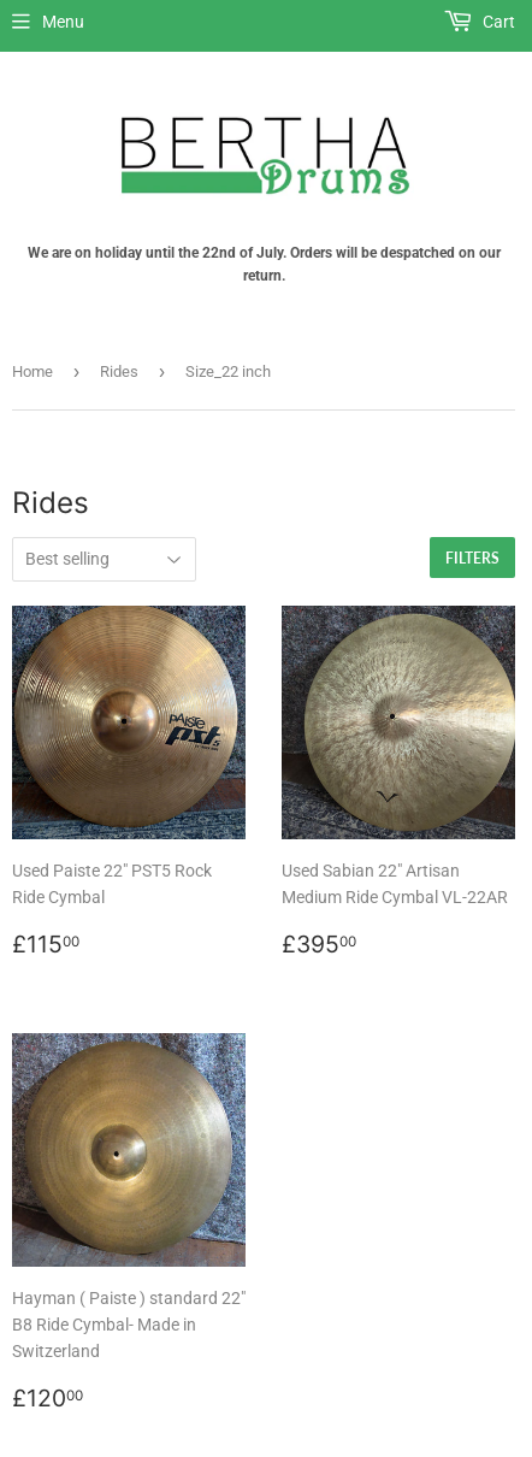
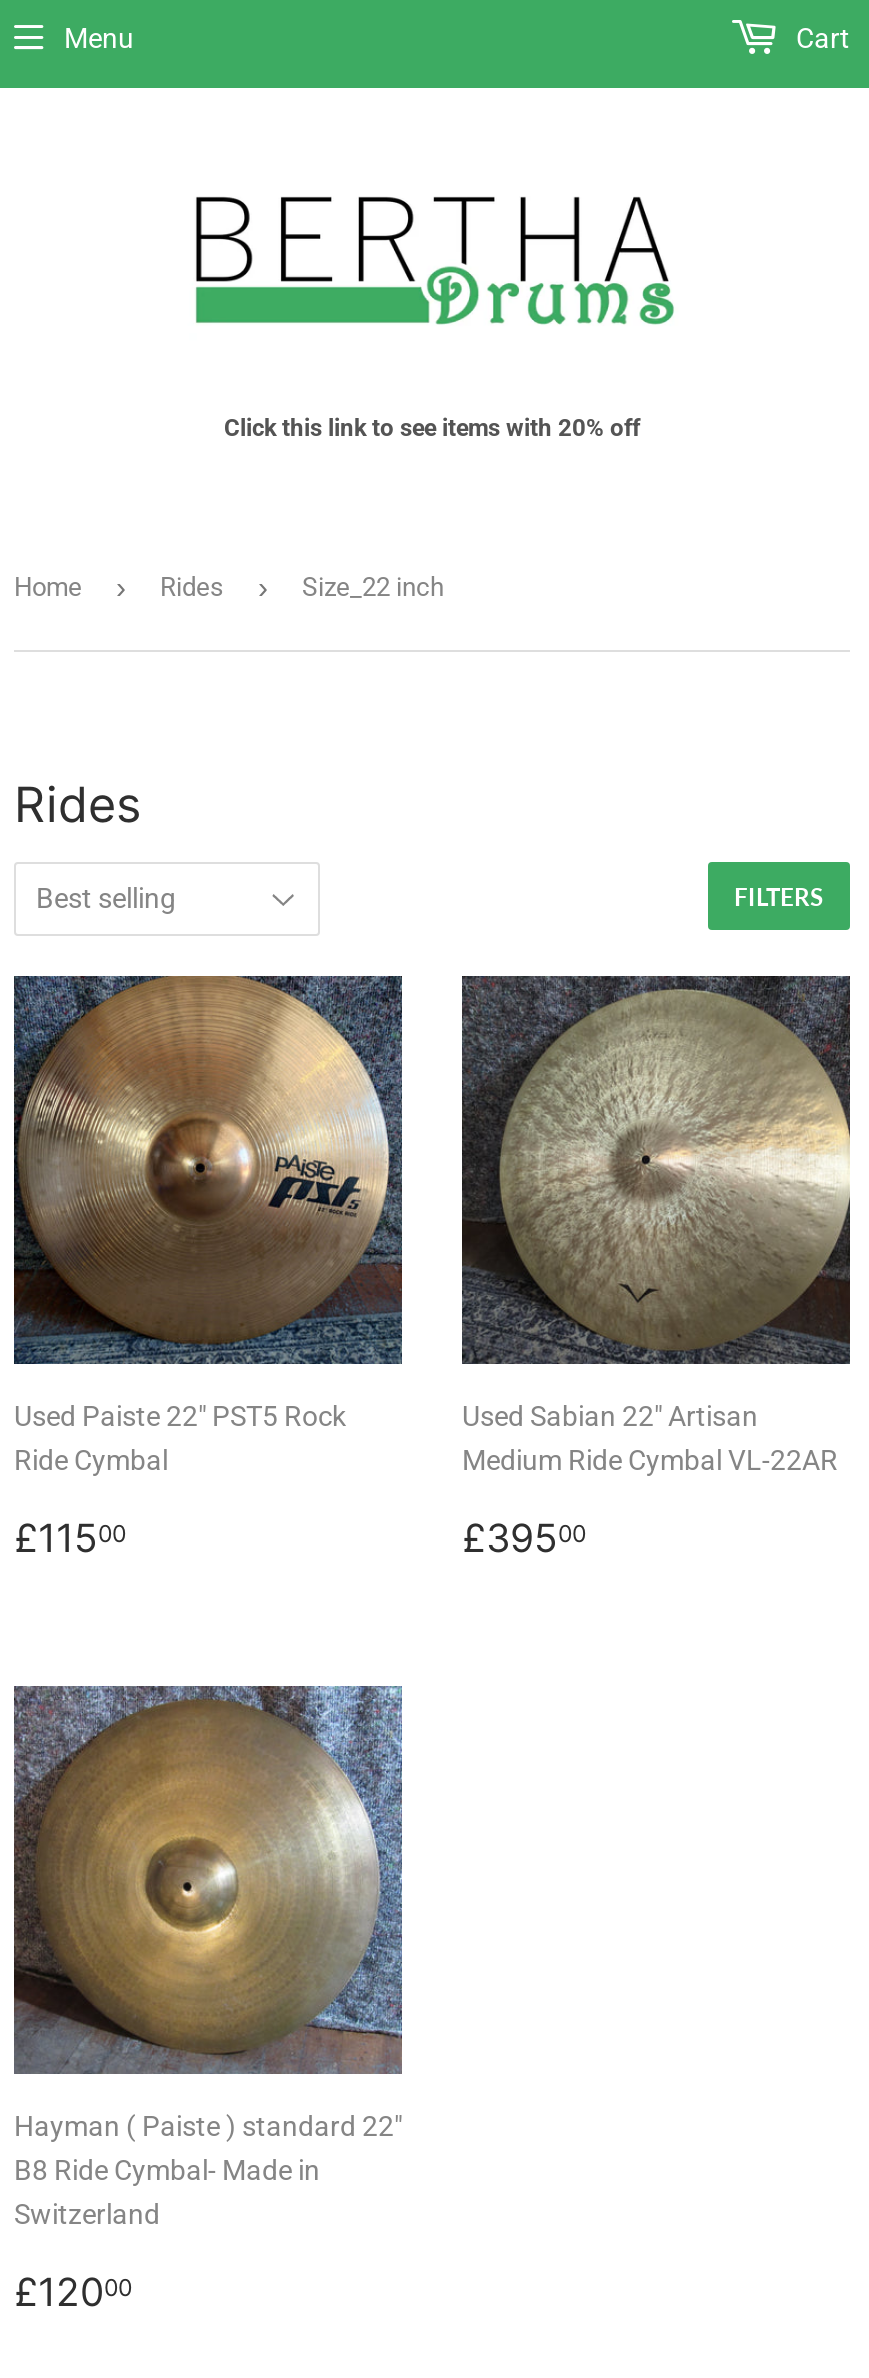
[27,245,500,285] We are on holiday until the 22nd of July. Orders will be despatched on our | return. -> [224,415,640,443] Click this link to see items with 20% off

